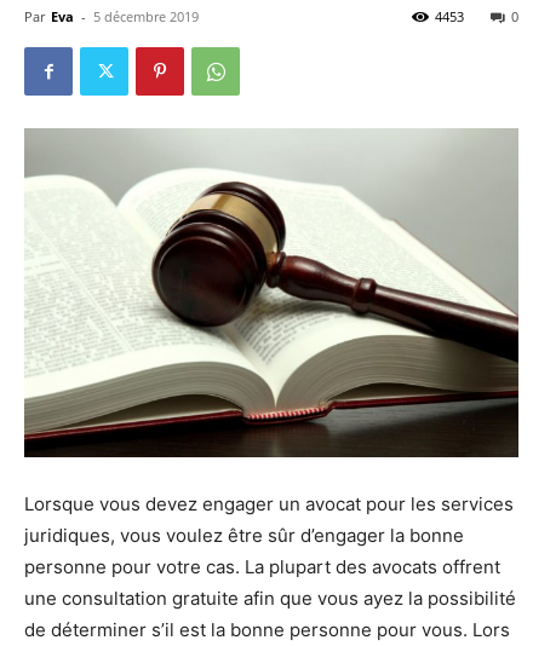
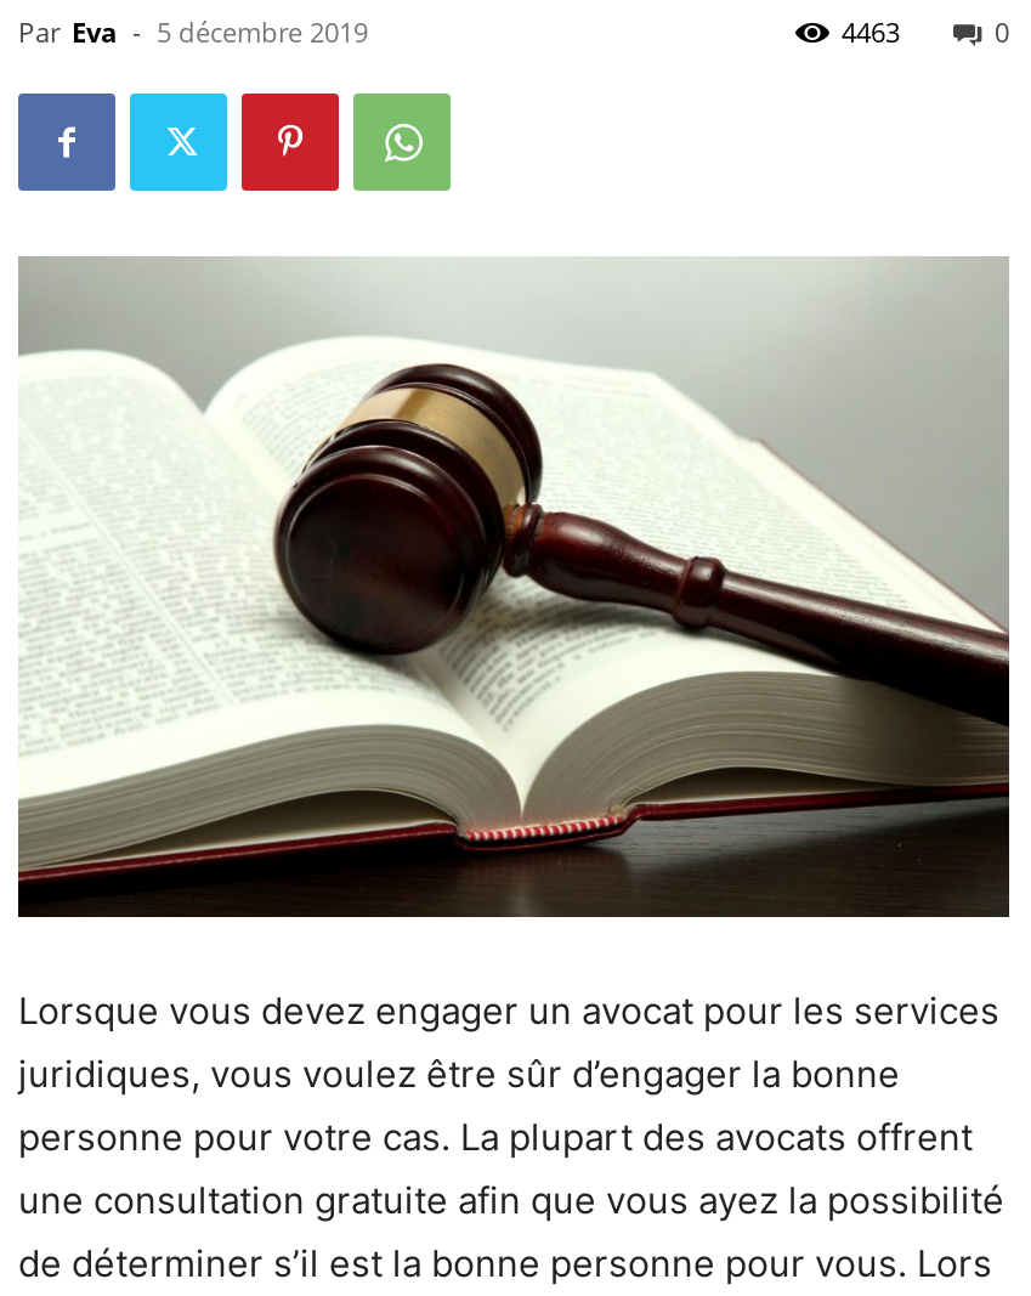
[435,7,464,25] 4453 -> [842,13,900,50] 4463

